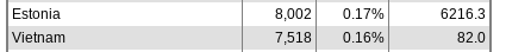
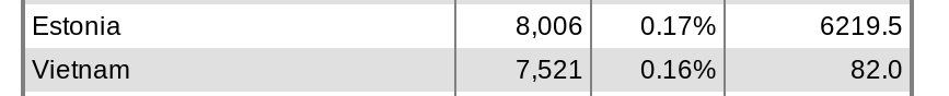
[275,6,385,22] 8,002 0.17% -> [516,11,717,41] 8,006 0.17%
[441,6,486,22] 6216.3 -> [820,11,903,41] 6219.5
[275,30,385,46] 7,518 0.16% -> [516,55,717,85] 7,521 0.16%

